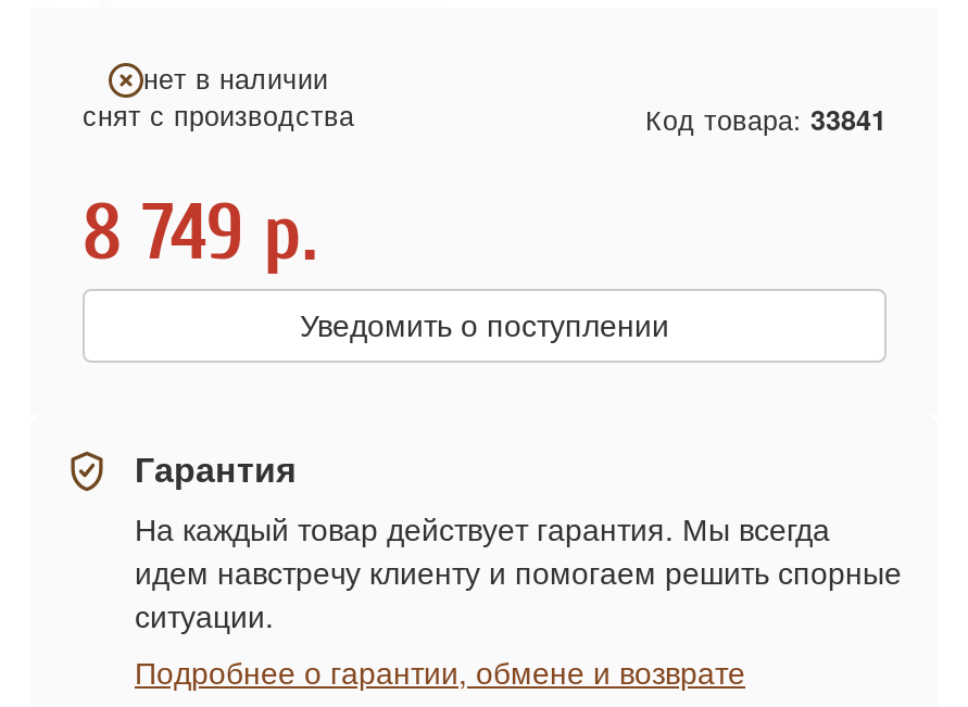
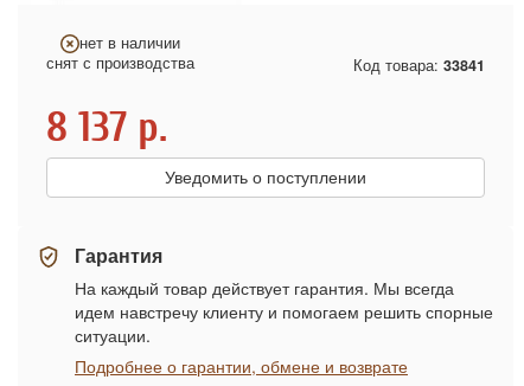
[83,189,317,278] 8 749 р. -> [46,103,167,152] 8 137 р.

